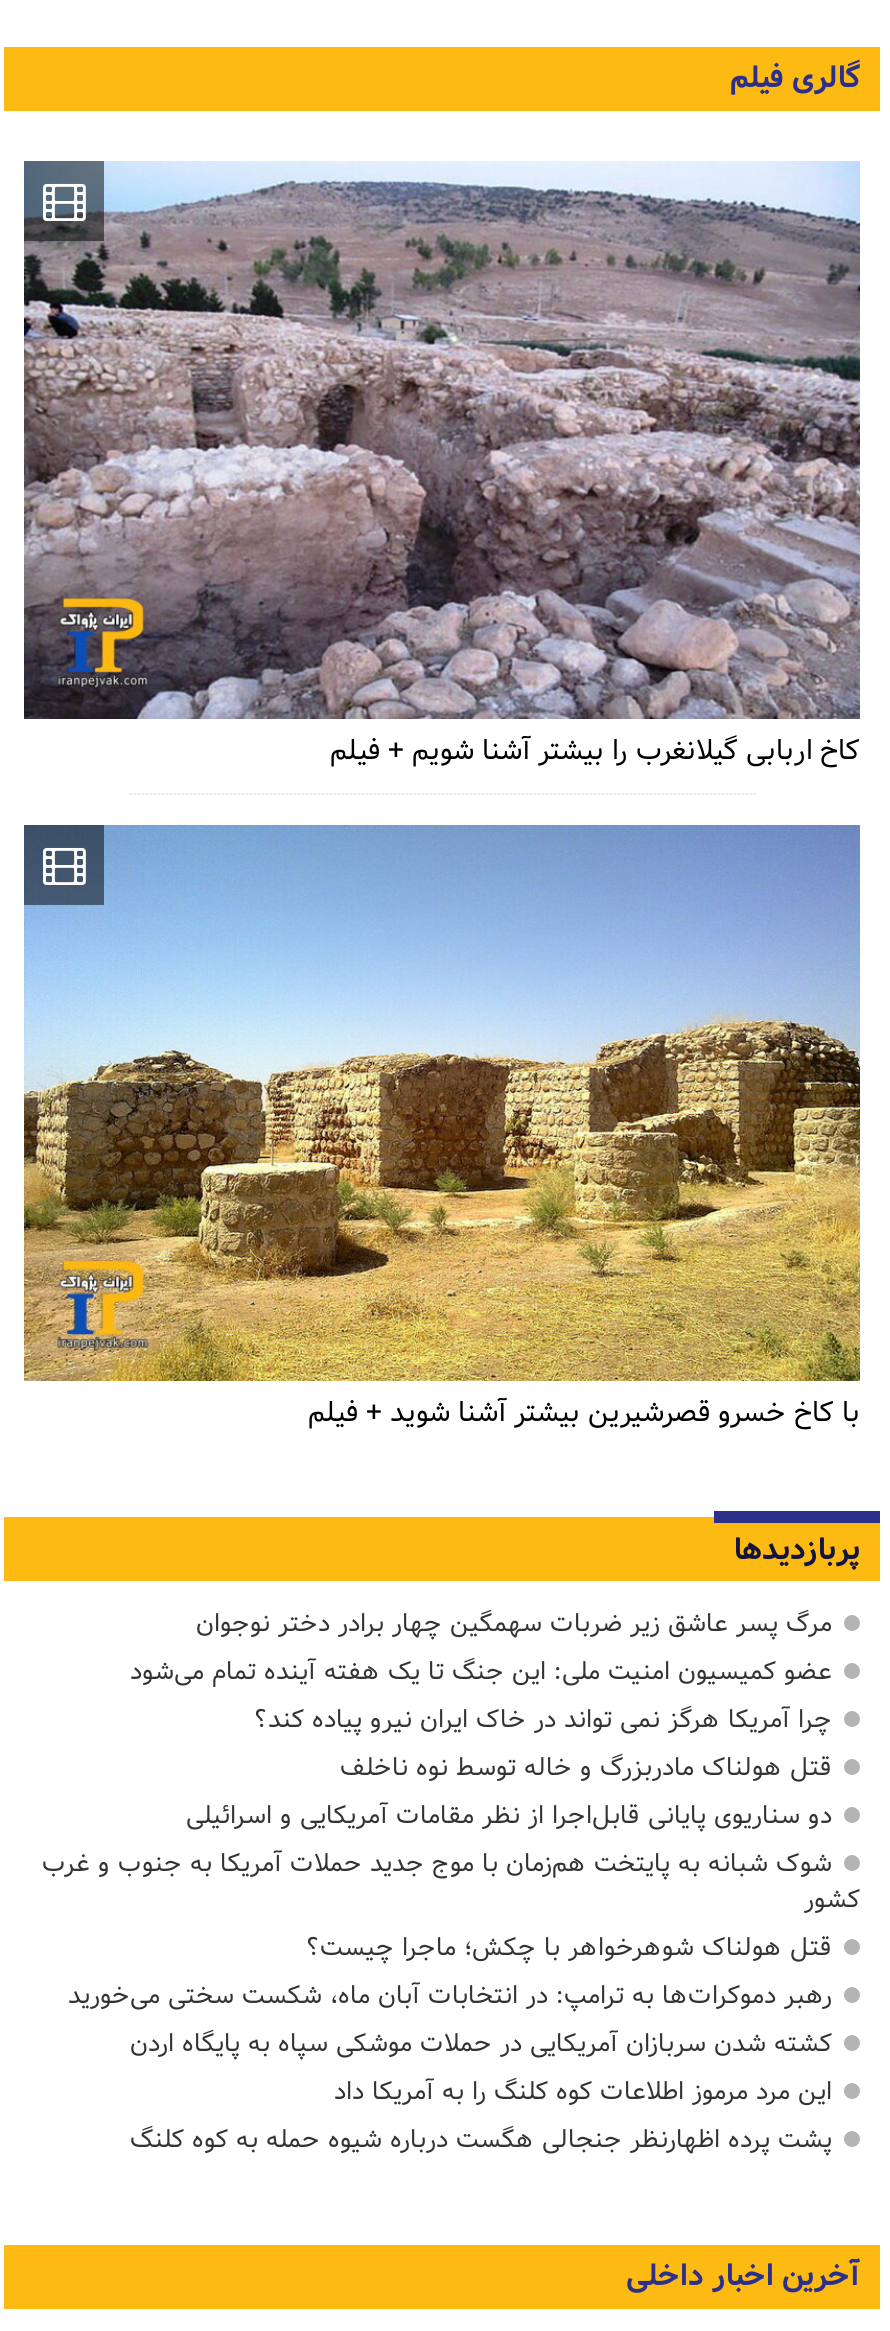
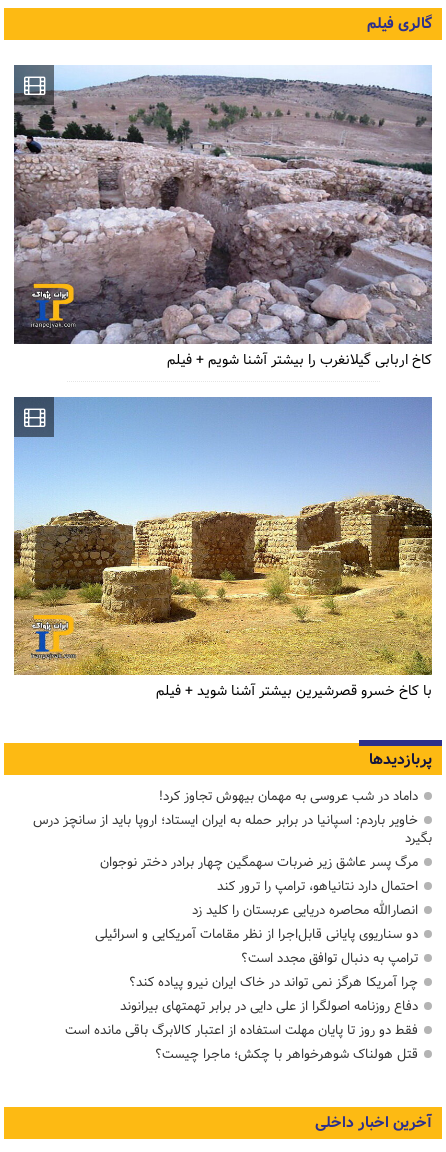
none -> [33,786,432,849] داماد در شب عروسی به مهمان بیهوش تجاوز کرد! | خاویر باردم: اسپانیا در برابر حمله به ایران ایستاد؛ اروپا باید از سانچز درس | بگیرد
moved [196,1604,832,1646] -> [100,852,418,873]: مرگ پسر عاشق زیر ضربات سهمگین چهار برادر دختر نوجوان
[130,1652,832,1790] عضو کمیسیون امنیت ملی: این جنگ تا یک هفته آینده تمام می‌شود | قتل هولناک مادربزرگ و خاله توسط نوه ناخلف -> [192,876,418,921] احتمال دارد نتانیاهو، ترامپ را ترور کند | انصارالله محاصره دریایی عربستان را کلید زد
moved [254,1700,832,1742] -> [129,972,418,993]: چرا آمریکا هرگز نمی تواند در خاک ایران نیرو پیاده کند؟
moved [186,1796,832,1838] -> [95,924,418,945]: دو سناریوی پایانی قابل‌اجرا از نظر مقامات آمریکایی و اسرائیلی
[42,1844,860,1922] شوک شبانه به پایتخت هم‌زمان با موج جدید حملات آمریکا به جنوب و غرب | کشور -> [65,948,418,1041] ترامپ به دنبال توافق مجدد است؟ | دفاع روزنامه اصولگرا از علی دایی در برابر تهمتهای بیرانوند | فقط دو روز تا پایان مهلت استفاده از اعتبار کالابرگ باقی مانده است
moved [306,1928,832,1970] -> [155,1044,418,1065]: قتل هولناک شوهرخواهر با چکش؛ ماجرا چیست؟
[68,1976,832,2162] رهبر دموکرات‌ها به ترامپ: در انتخابات آبان ماه، شکست سختی می‌خورید | کشته شدن سربازان آمریکایی در حملات موشکی سپاه به پایگاه اردن | این مرد مرموز اطلاعات کوه کلنگ را به آمریکا داد | پشت پرده اظهارنظر جنجالی هگست درباره شیوه حمله به کوه کلنگ -> none

